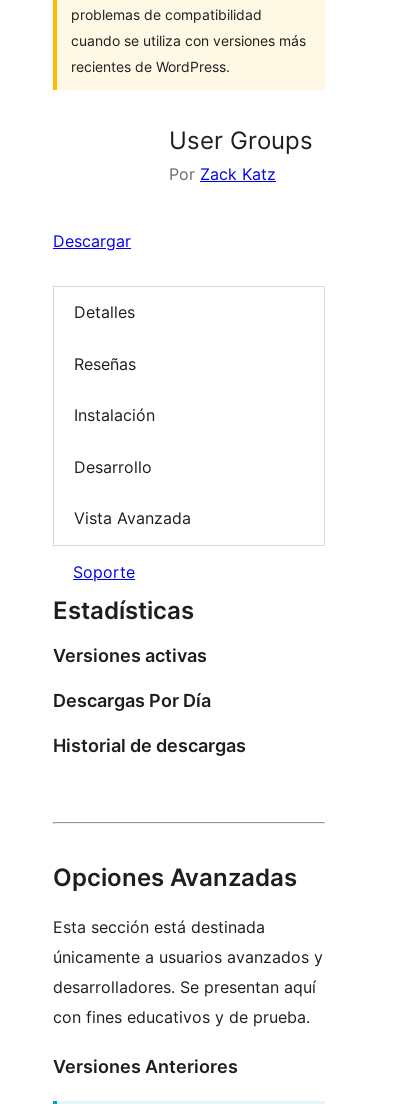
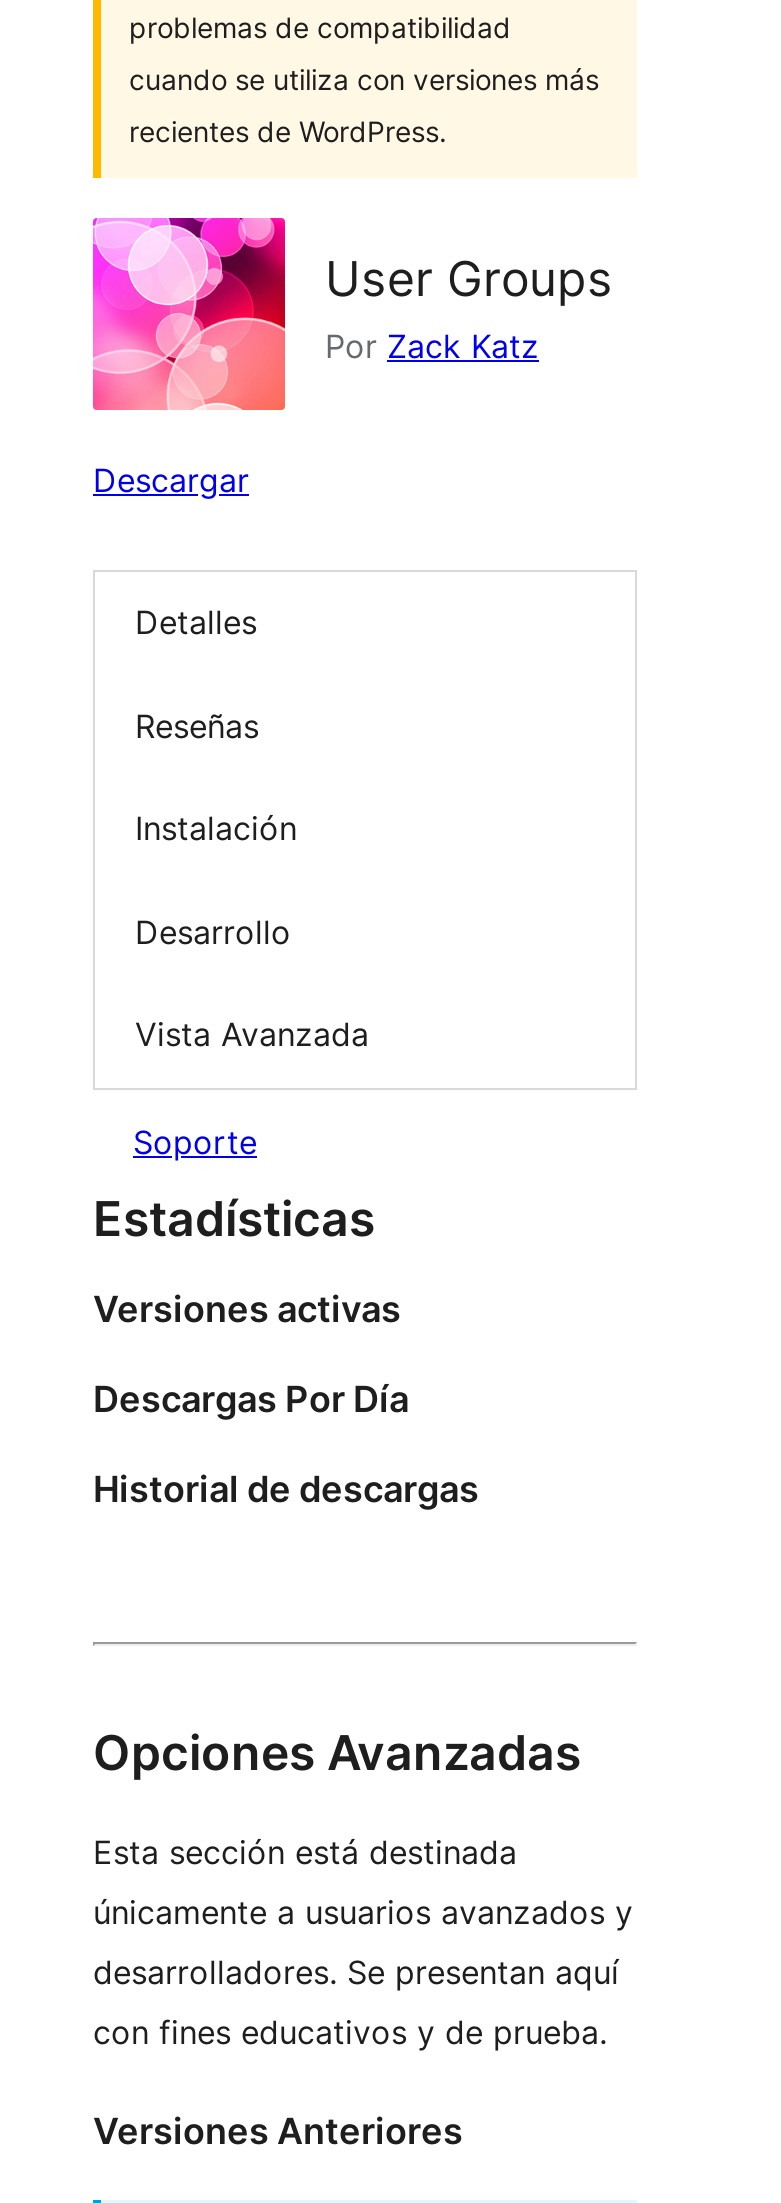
none -> [91,216,287,412] [image]

